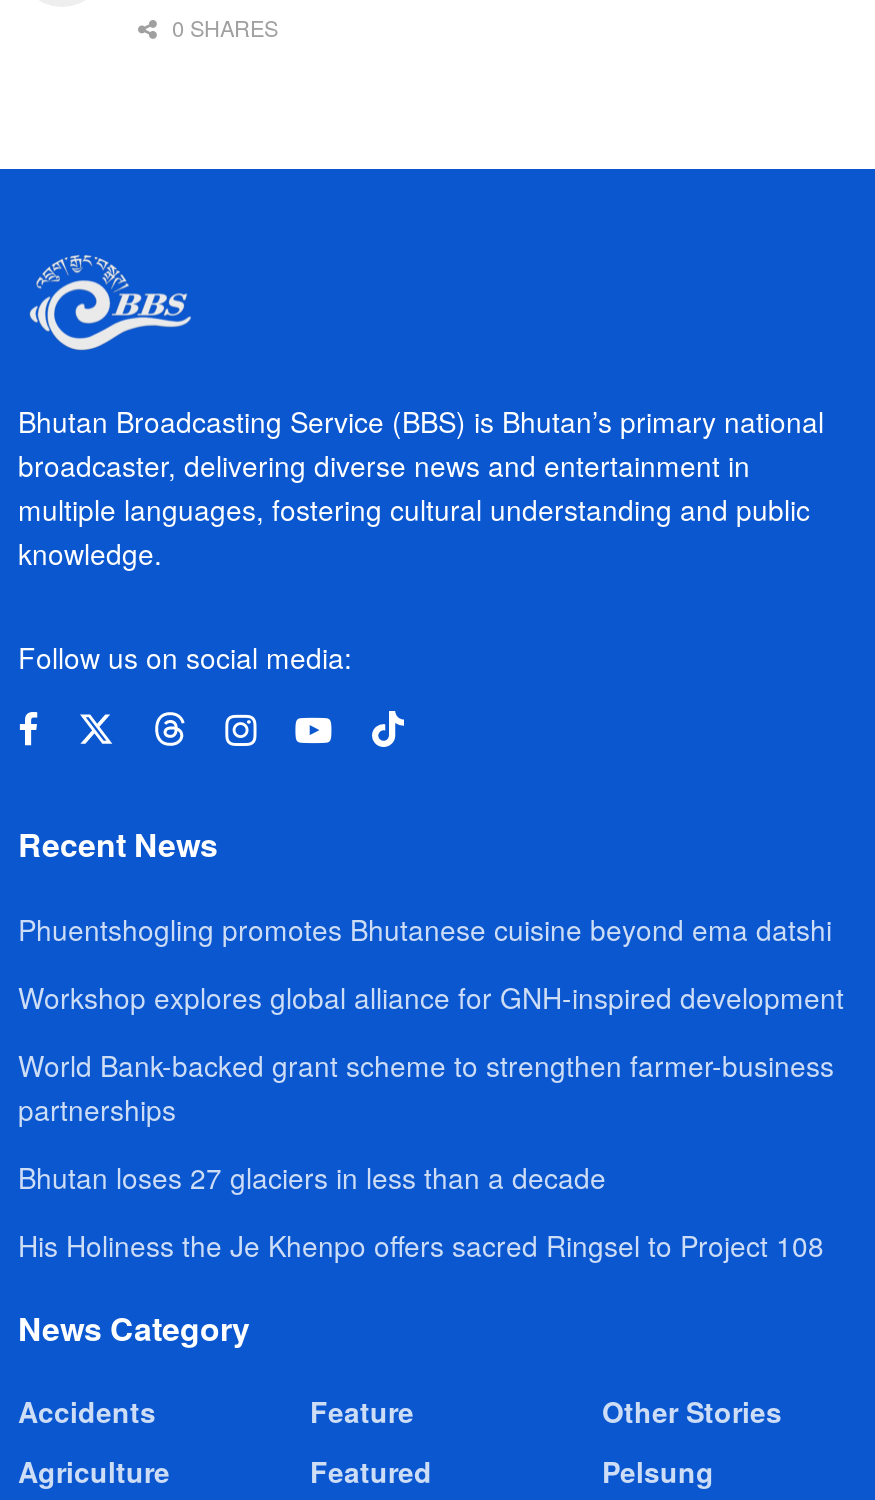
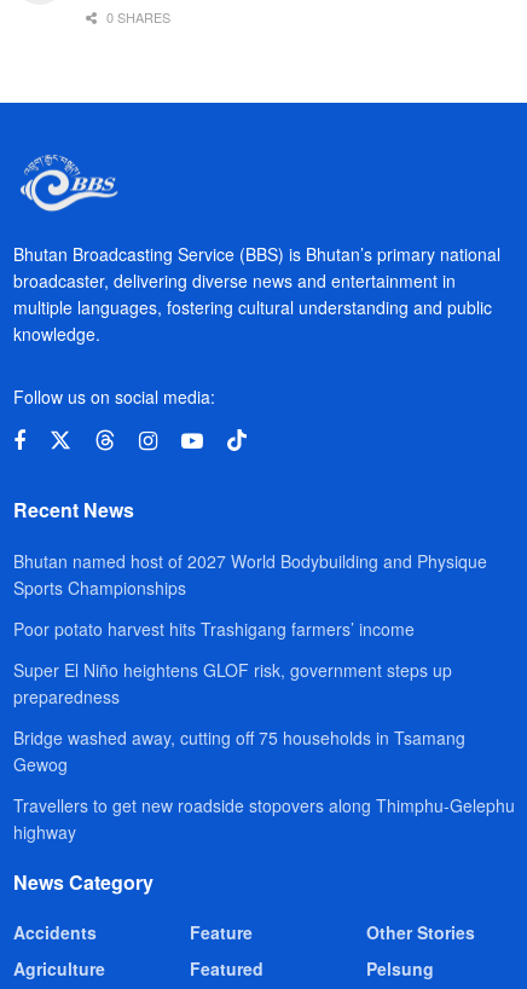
[18,909,832,949] Phuentshogling promotes Bhutanese cuisine beyond ema datshi -> [13,549,487,600] Bhutan named host of 2027 World Bodybuilding and Physique | Sports Championships
[18,977,844,1017] Workshop explores global alliance for GNH-inspired development -> [13,617,415,641] Poor potato harvest hits Trashigang farmers’ income
[18,1045,834,1129] World Bank-backed grant scheme to strengthen farmer-business | partnerships -> [13,658,452,709] Super El Niño heightens GLOF risk, government steps up | preparedness
[18,1157,606,1197] Bhutan loses 27 glaciers in less than a decade -> [13,726,465,777] Bridge washed away, cutting off 75 households in Tsamang | Gewog
[18,1225,824,1265] His Holiness the Je Khenpo offers sacred Ringsel to Project 108 -> [13,793,515,844] Travellers to get new roadside stopovers along Thimphu-Gelephu | highway

